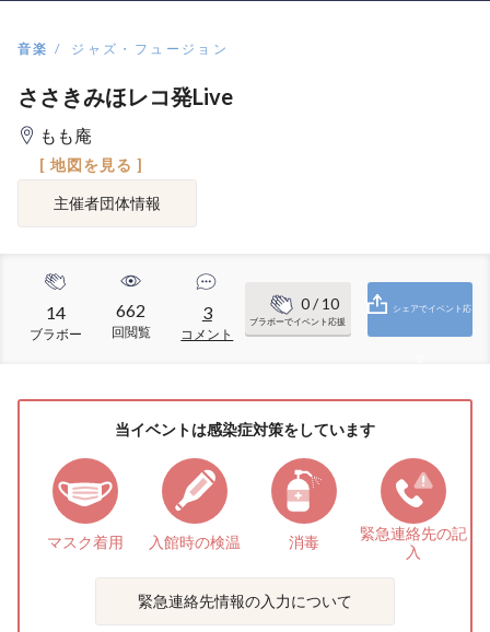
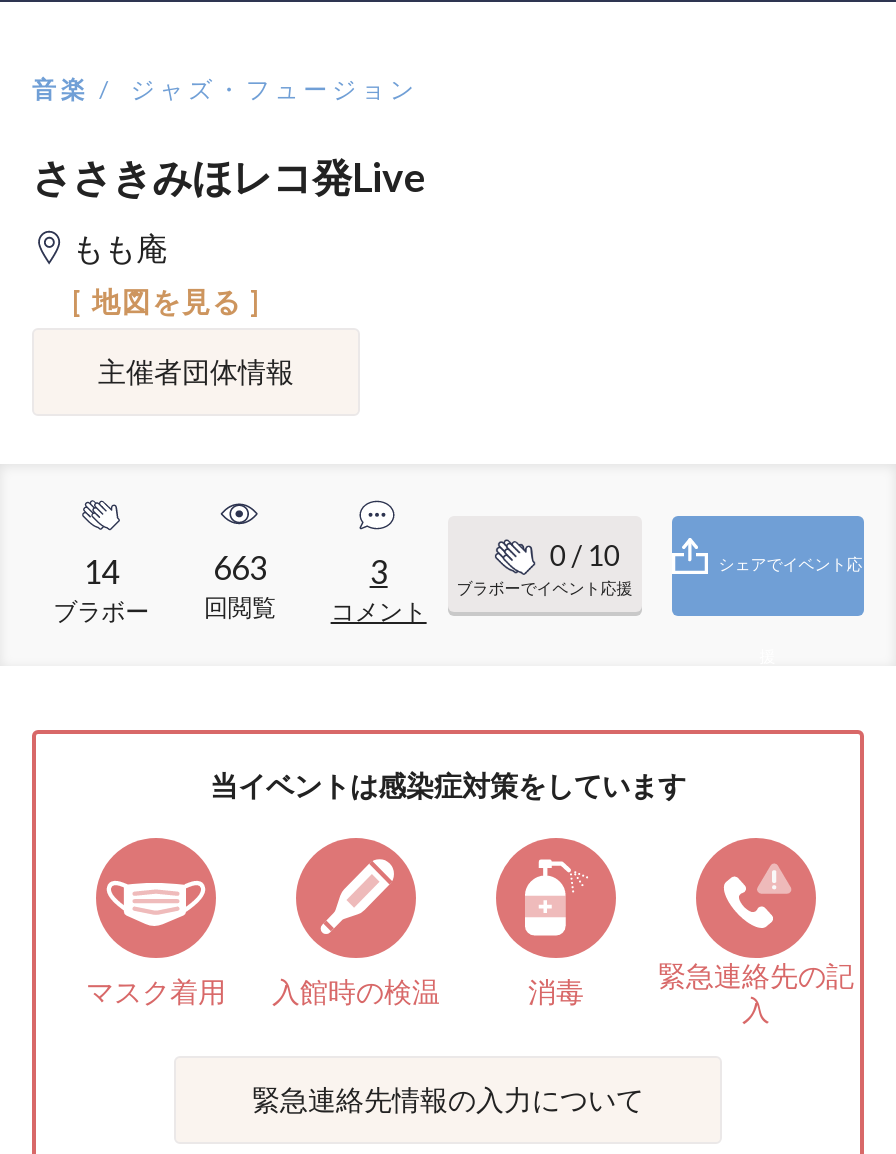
[116,300,146,320] 662 -> [213,548,267,586] 663

